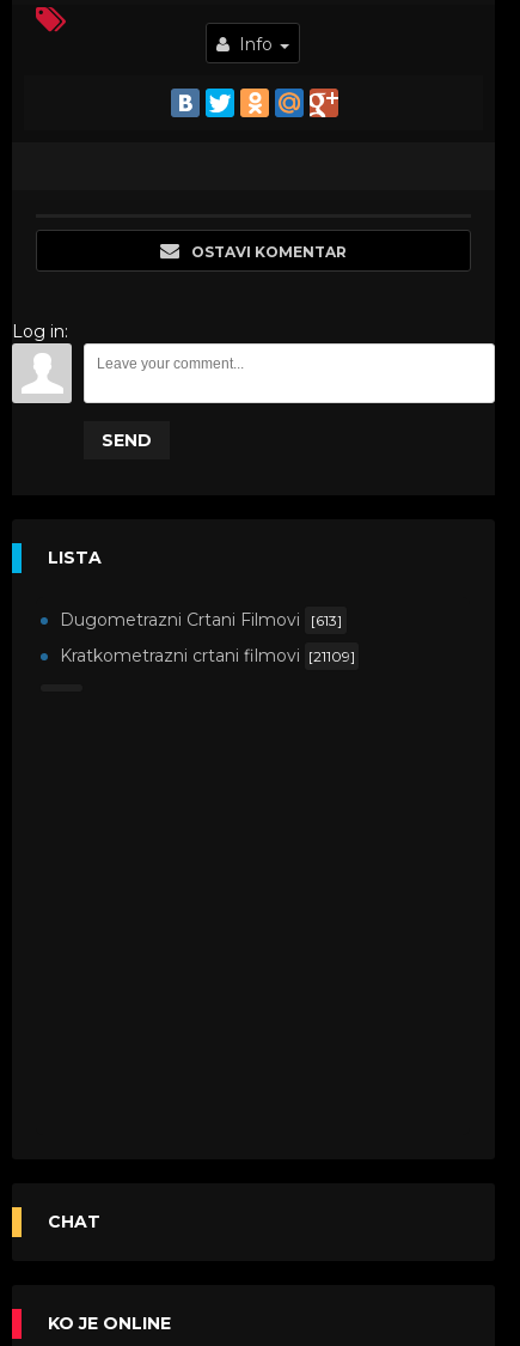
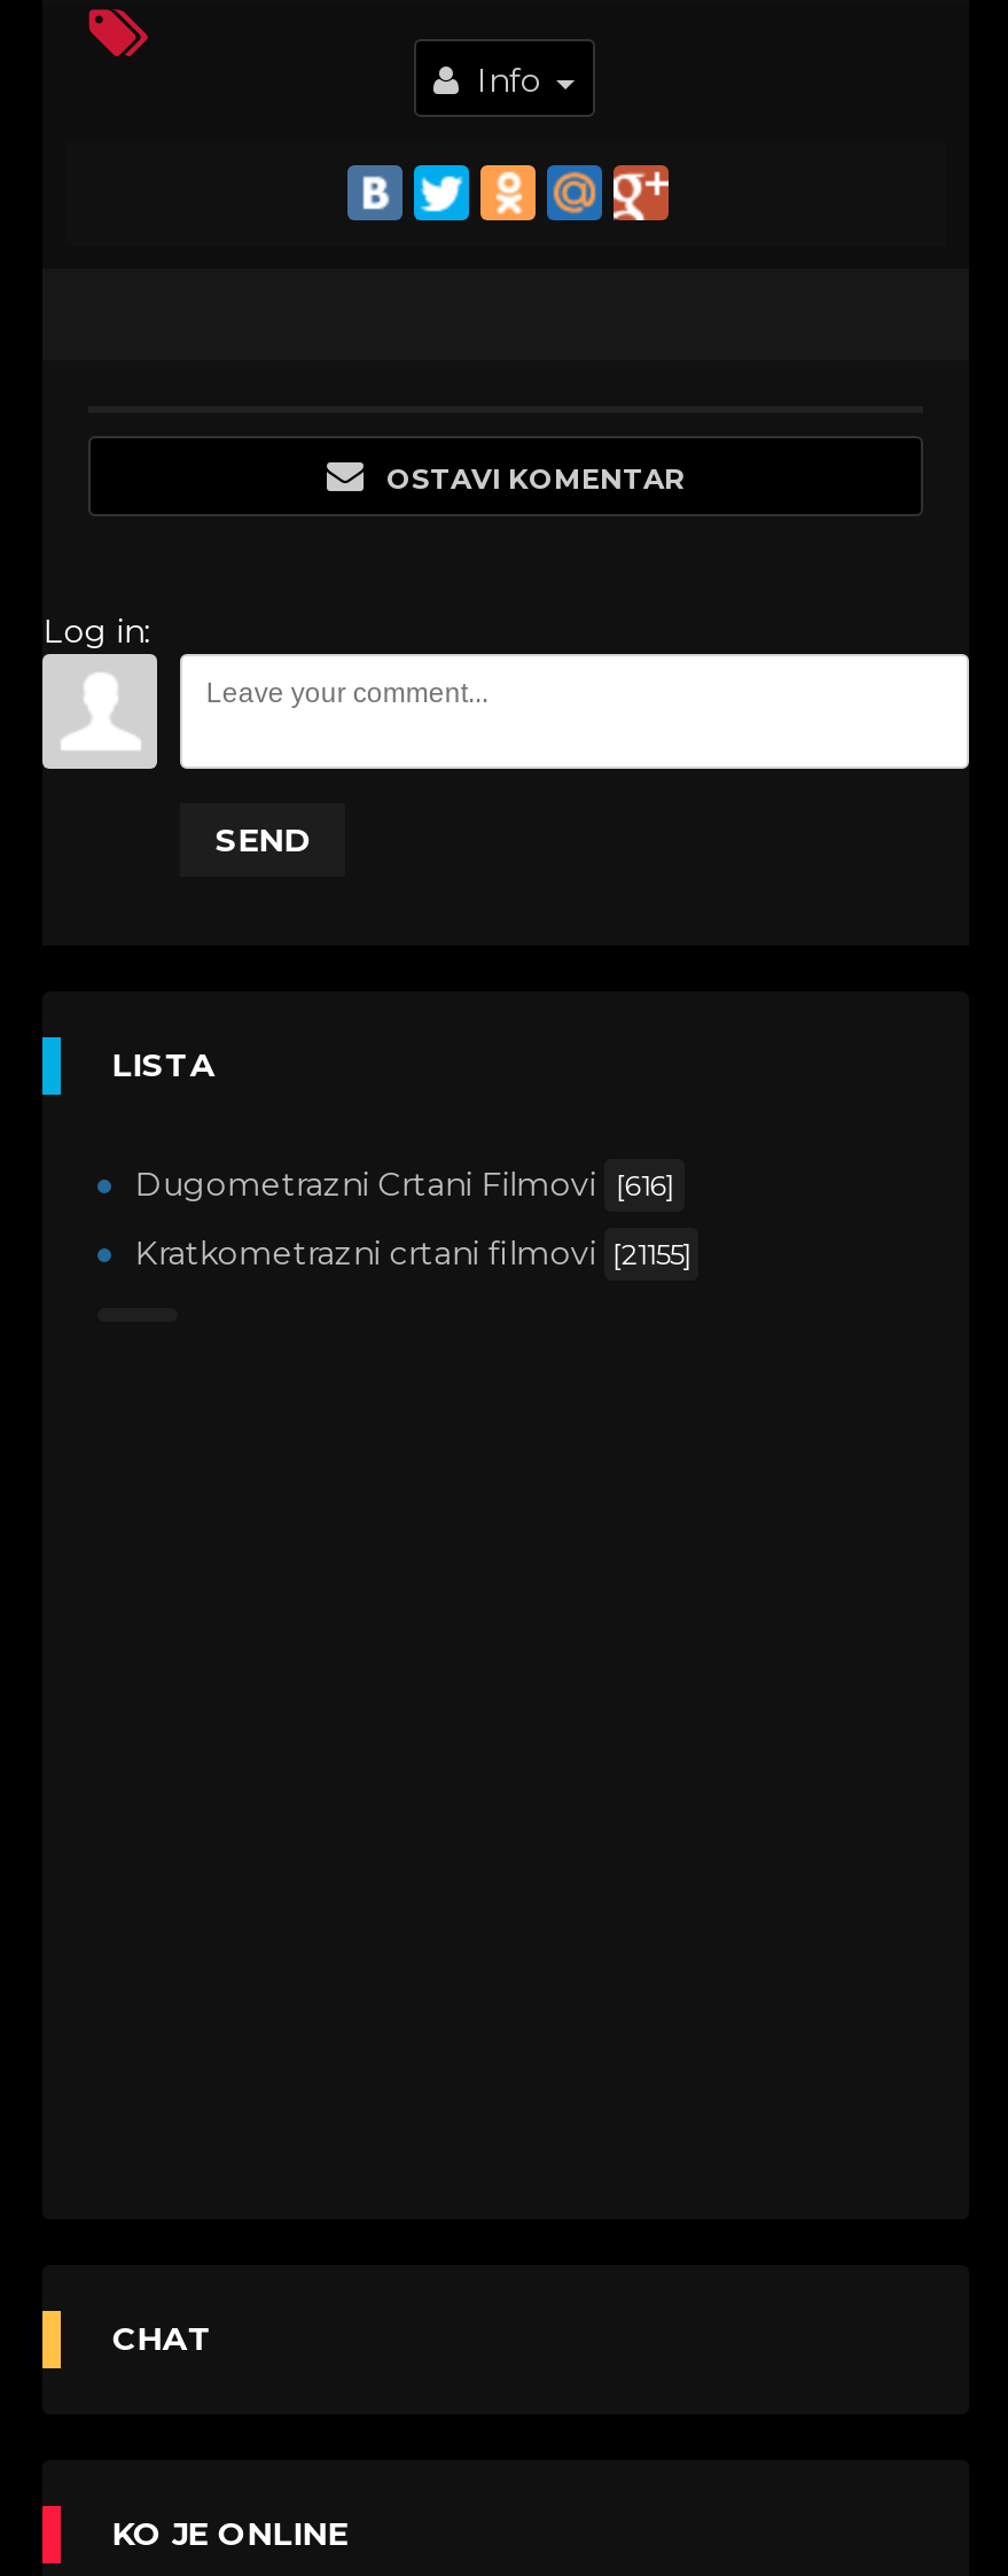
[60,609,342,631] Dugometrazni Crtani Filmovi [613] -> [135,1164,675,1206] Dugometrazni Crtani Filmovi [616]
[60,645,356,667] Kratkometrazni crtani filmovi [21109] -> [135,1233,692,1275] Kratkometrazni crtani filmovi [21155]

